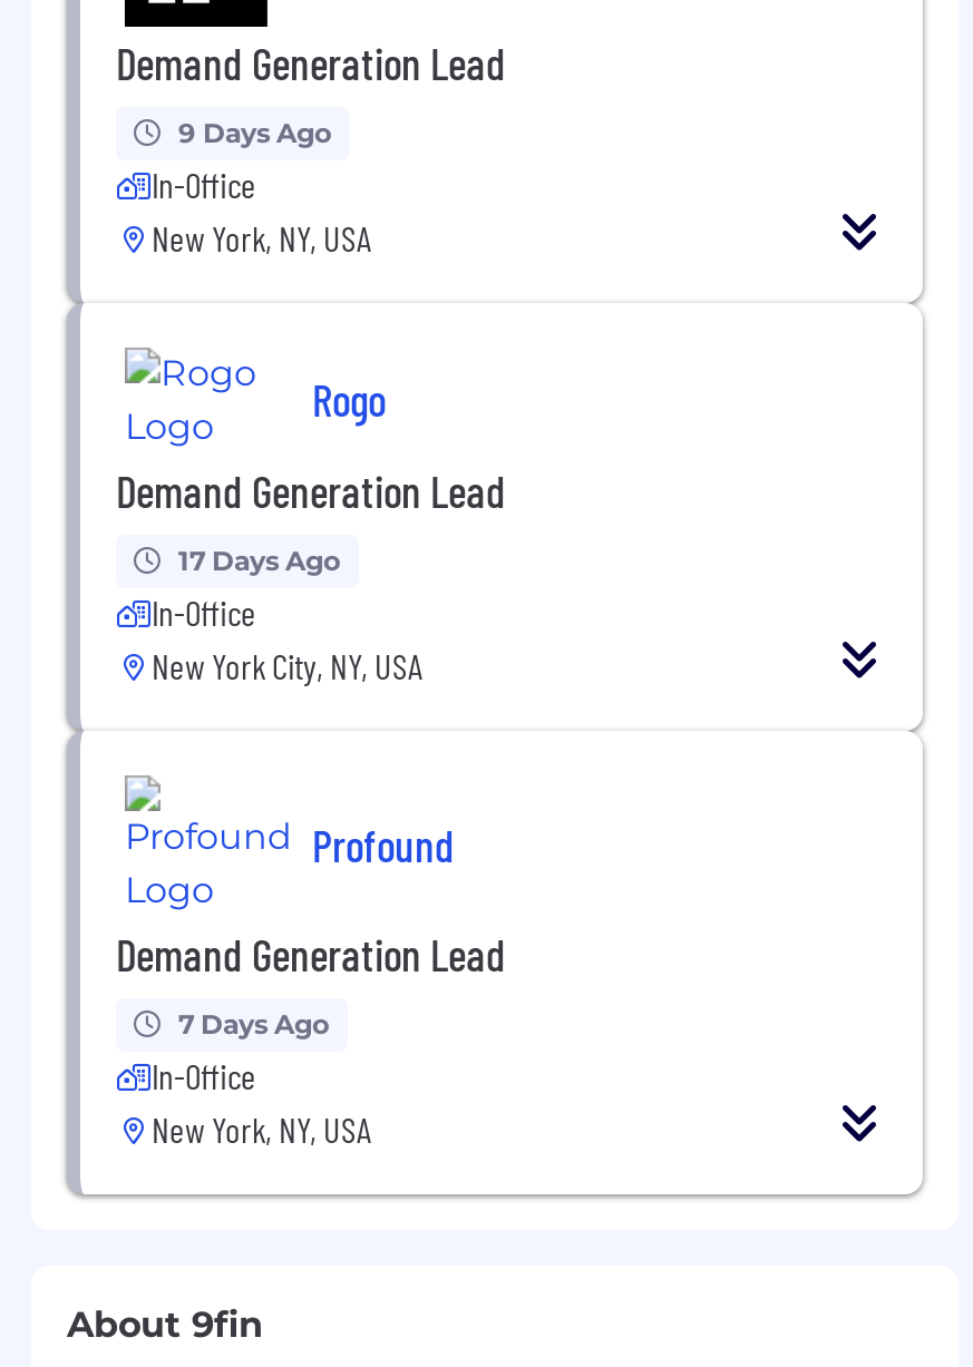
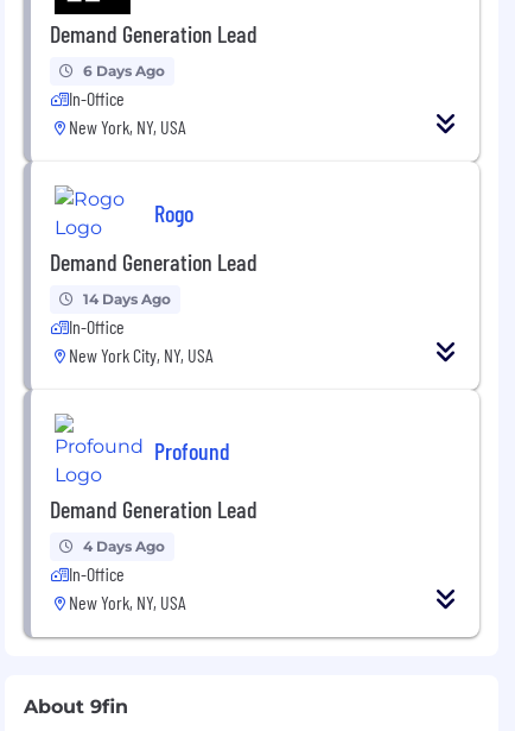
[178,116,332,150] 9 Days Ago -> [83,62,165,80] 6 Days Ago
[178,544,341,578] 17 Days Ago -> [83,290,171,308] 14 Days Ago
[178,1008,330,1041] 7 Days Ago -> [83,537,165,555] 4 Days Ago

